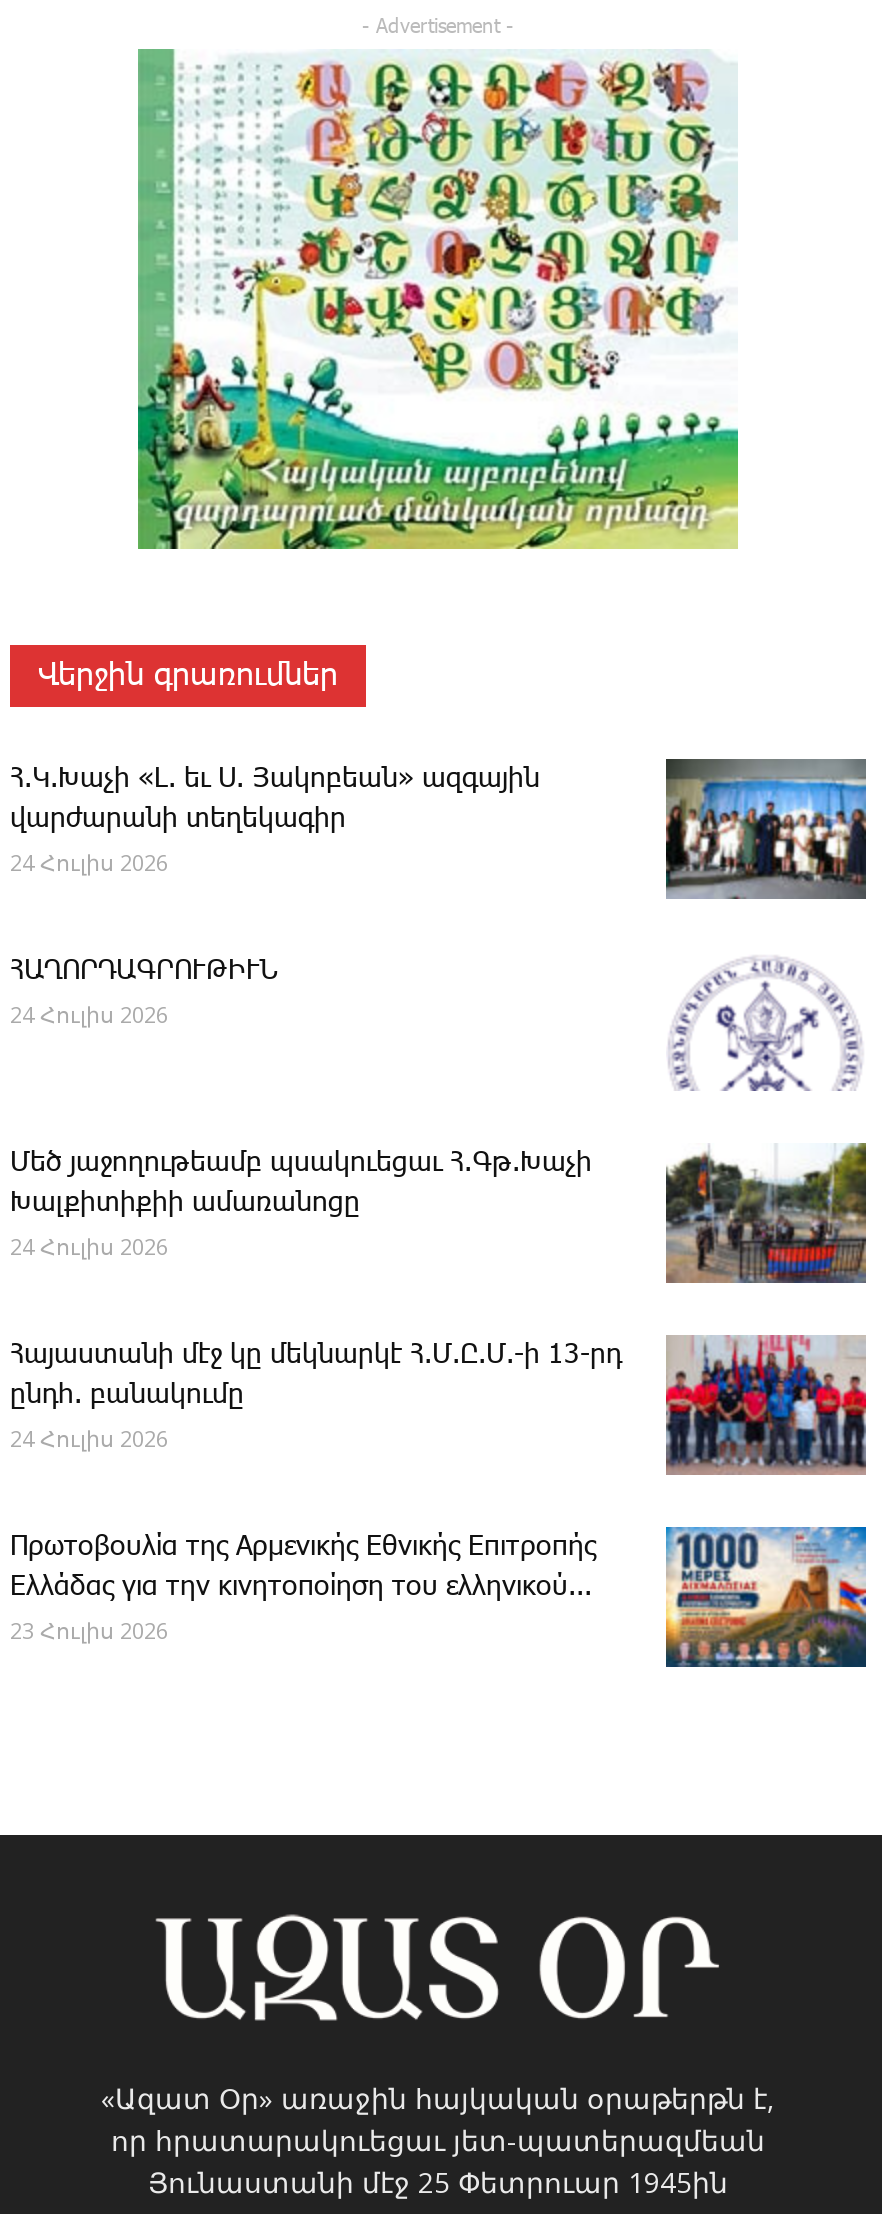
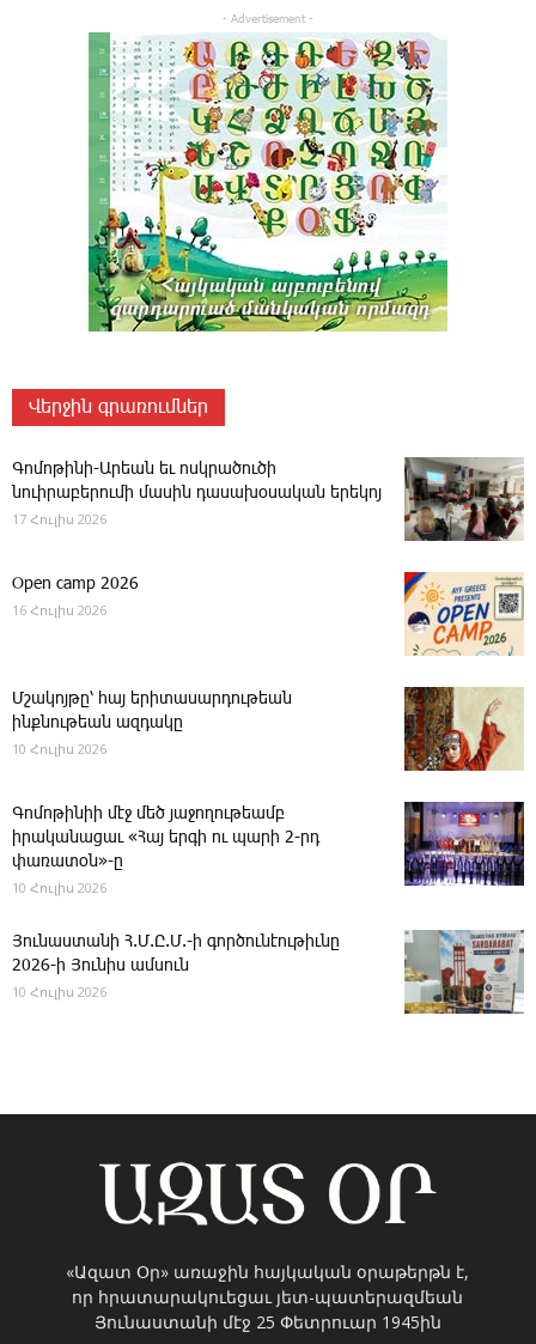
[10,764,540,832] Հ.Կ.Խաչի «Լ. եւ Ս. Յակոբեան» ազգային | վարժարանի տեղեկագիր -> [12,460,382,501] Գոմոթինի-Արեան եւ ոսկրածուծի | նուիրաբերումի մասին դասախօսական երեկոյ
[664,759,868,901] [image] -> [404,457,524,542] [image]
[10,846,168,876] 24 Հուլիս 2026 -> [12,509,106,527] 17 Հուլիս 2026
[10,956,278,984] ՀԱՂՈՐԴԱԳՐՈՒԹԻՒՆ -> [12,575,139,592] Open camp 2026
[666,951,866,1093] [image] -> [403,571,525,656] [image]
[10,998,168,1028] 24 Հուլիս 2026 -> [12,600,106,618] 16 Հուլիս 2026
[10,1148,592,1216] Մեծ յաջողութեամբ պսակուեցաւ Հ.Գթ.Խաչի | Խալքիտիքիի ամառանոցը -> [12,690,292,731] Մշակոյթը՝ հայ երիտասարդութեան | ինքնութեան ազդակը
[664,1143,868,1285] [image] -> [403,686,524,772] [image]
[10,1230,168,1260] 24 Հուլիս 2026 -> [12,739,106,757] 10 Հուլիս 2026
[10,1340,622,1408] Հայաստանի մէջ կը մեկնարկէ Հ.Մ.Ը.Մ.-ի 13-րդ | ընդհ. բանակումը -> [12,805,319,870] Գոմոթինիի մէջ մեծ յաջողութեամբ | իրականացաւ «Հայ երգի ու պարի 2-րդ | փառատօն»-ը
[664,1335,868,1477] [image] -> [403,801,525,887] [image]
[10,1422,168,1452] 24 Հուլիս 2026 -> [12,878,106,896] 10 Հուլիս 2026
[10,1532,596,1600] Πρωτοβουλία της Αρμενικής Εθνικής Επιτροπής | Ελλάδας για την κινητοποίηση του ελληνικού... -> [12,933,340,974] Յունաստանի Հ.Մ.Ը.Մ.-ի գործունէութիւնը | 2026-ի Յունիս ամսուն
[664,1525,868,1669] [image] -> [403,930,524,1015] [image]
[10,1614,168,1644] 23 Հուլիս 2026 -> [12,982,106,1000] 10 Հուլիս 2026

